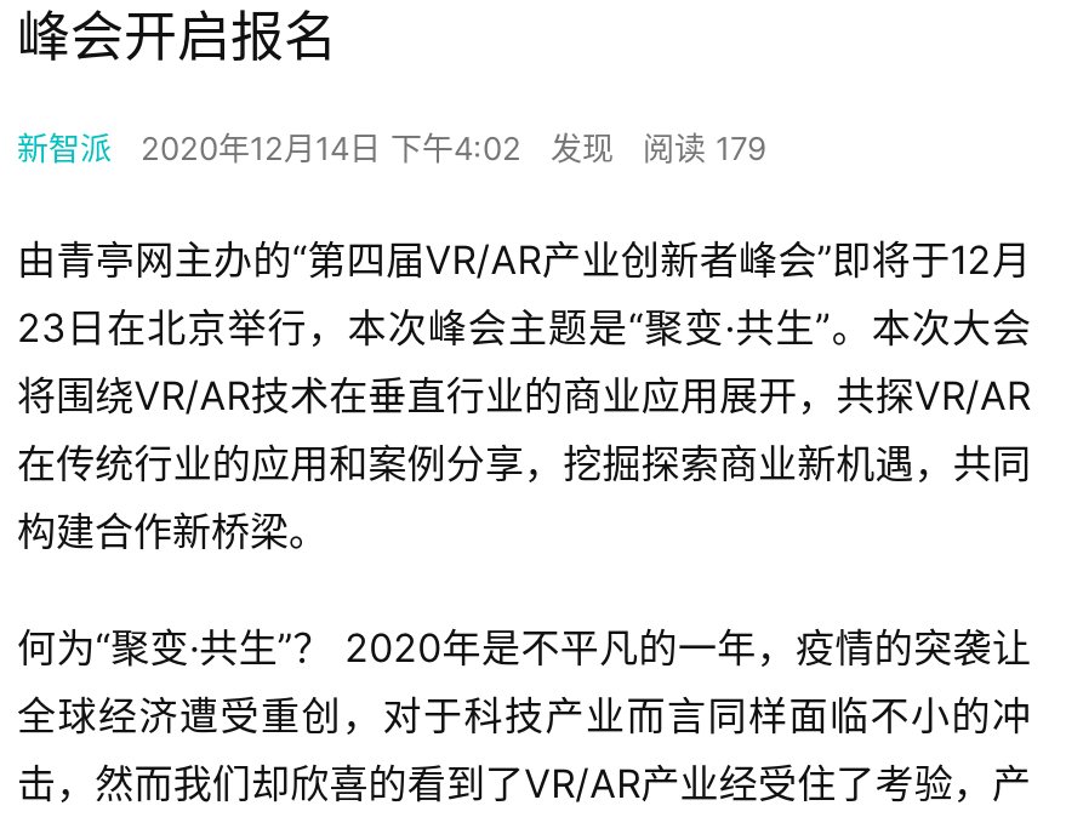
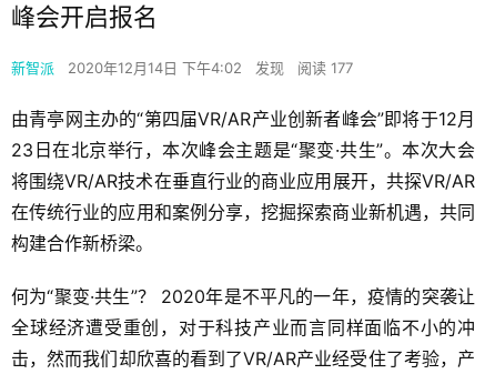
[17,129,766,168] 新智派 2020年12月14日 下午4:02 发现 阅读 179 -> [11,59,353,77] 新智派 2020年12月14日 下午4:02 发现 阅读 177

